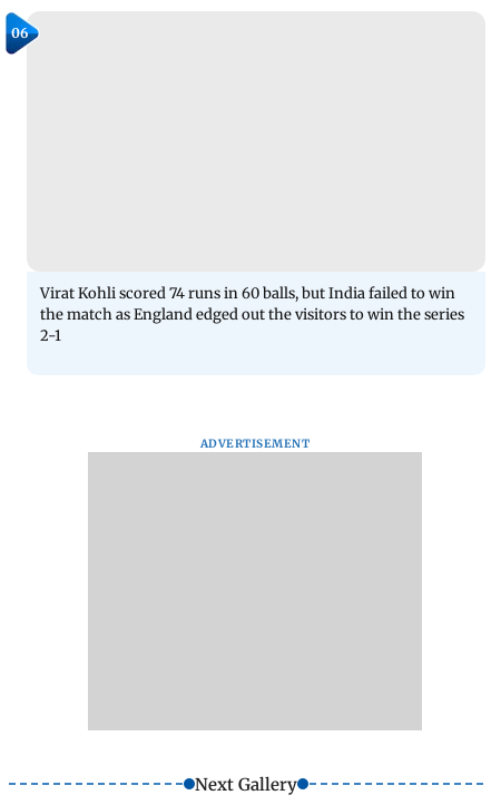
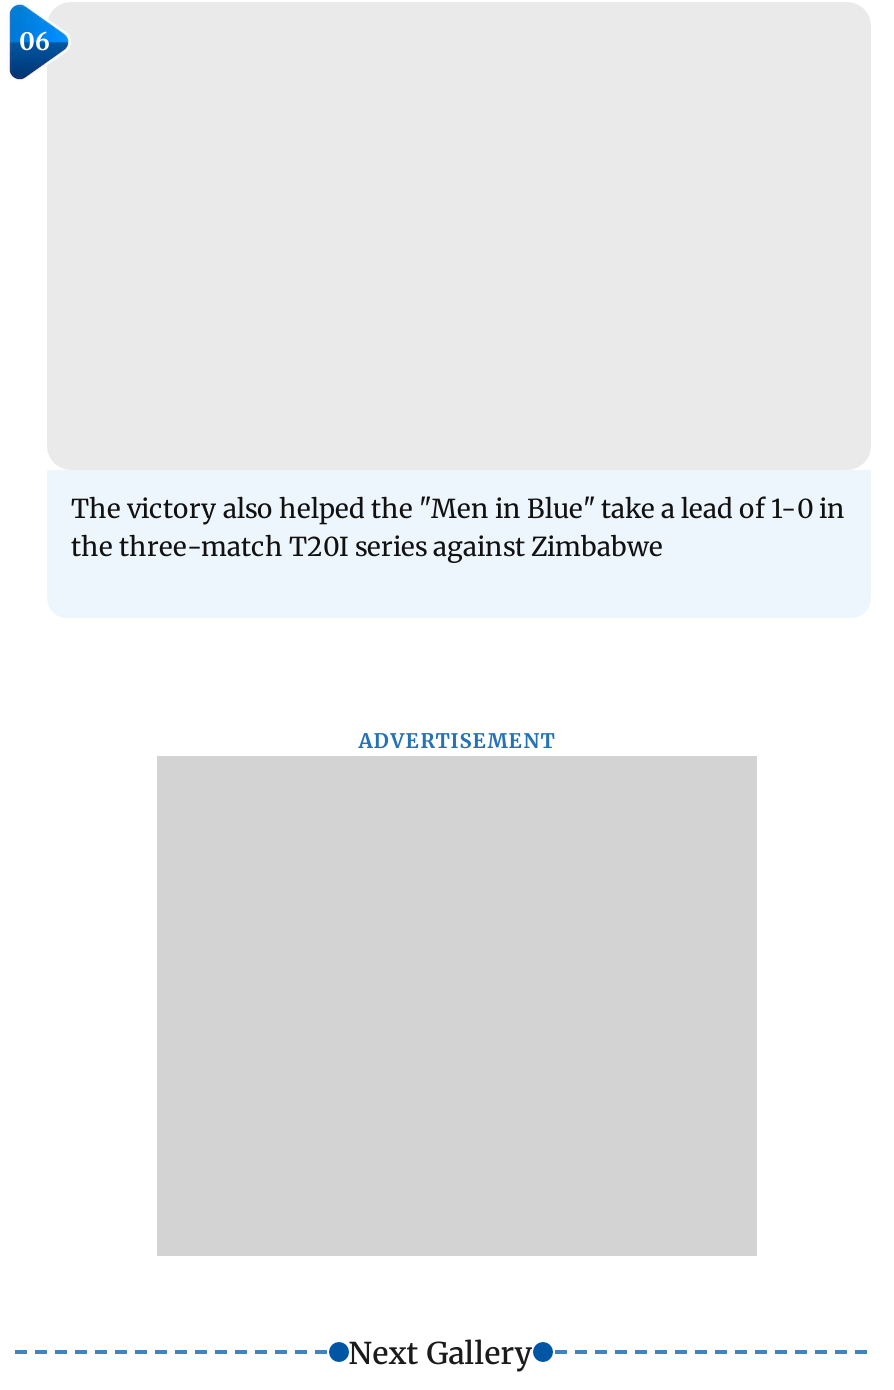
[40,284,464,345] Virat Kohli scored 74 runs in 60 balls, but India failed to win | the match as England edged out the visitors to win the series | 2-1 -> [71,492,845,564] The victory also helped the "Men in Blue" take a lead of 1-0 in | the three-match T20I series against Zimbabwe

